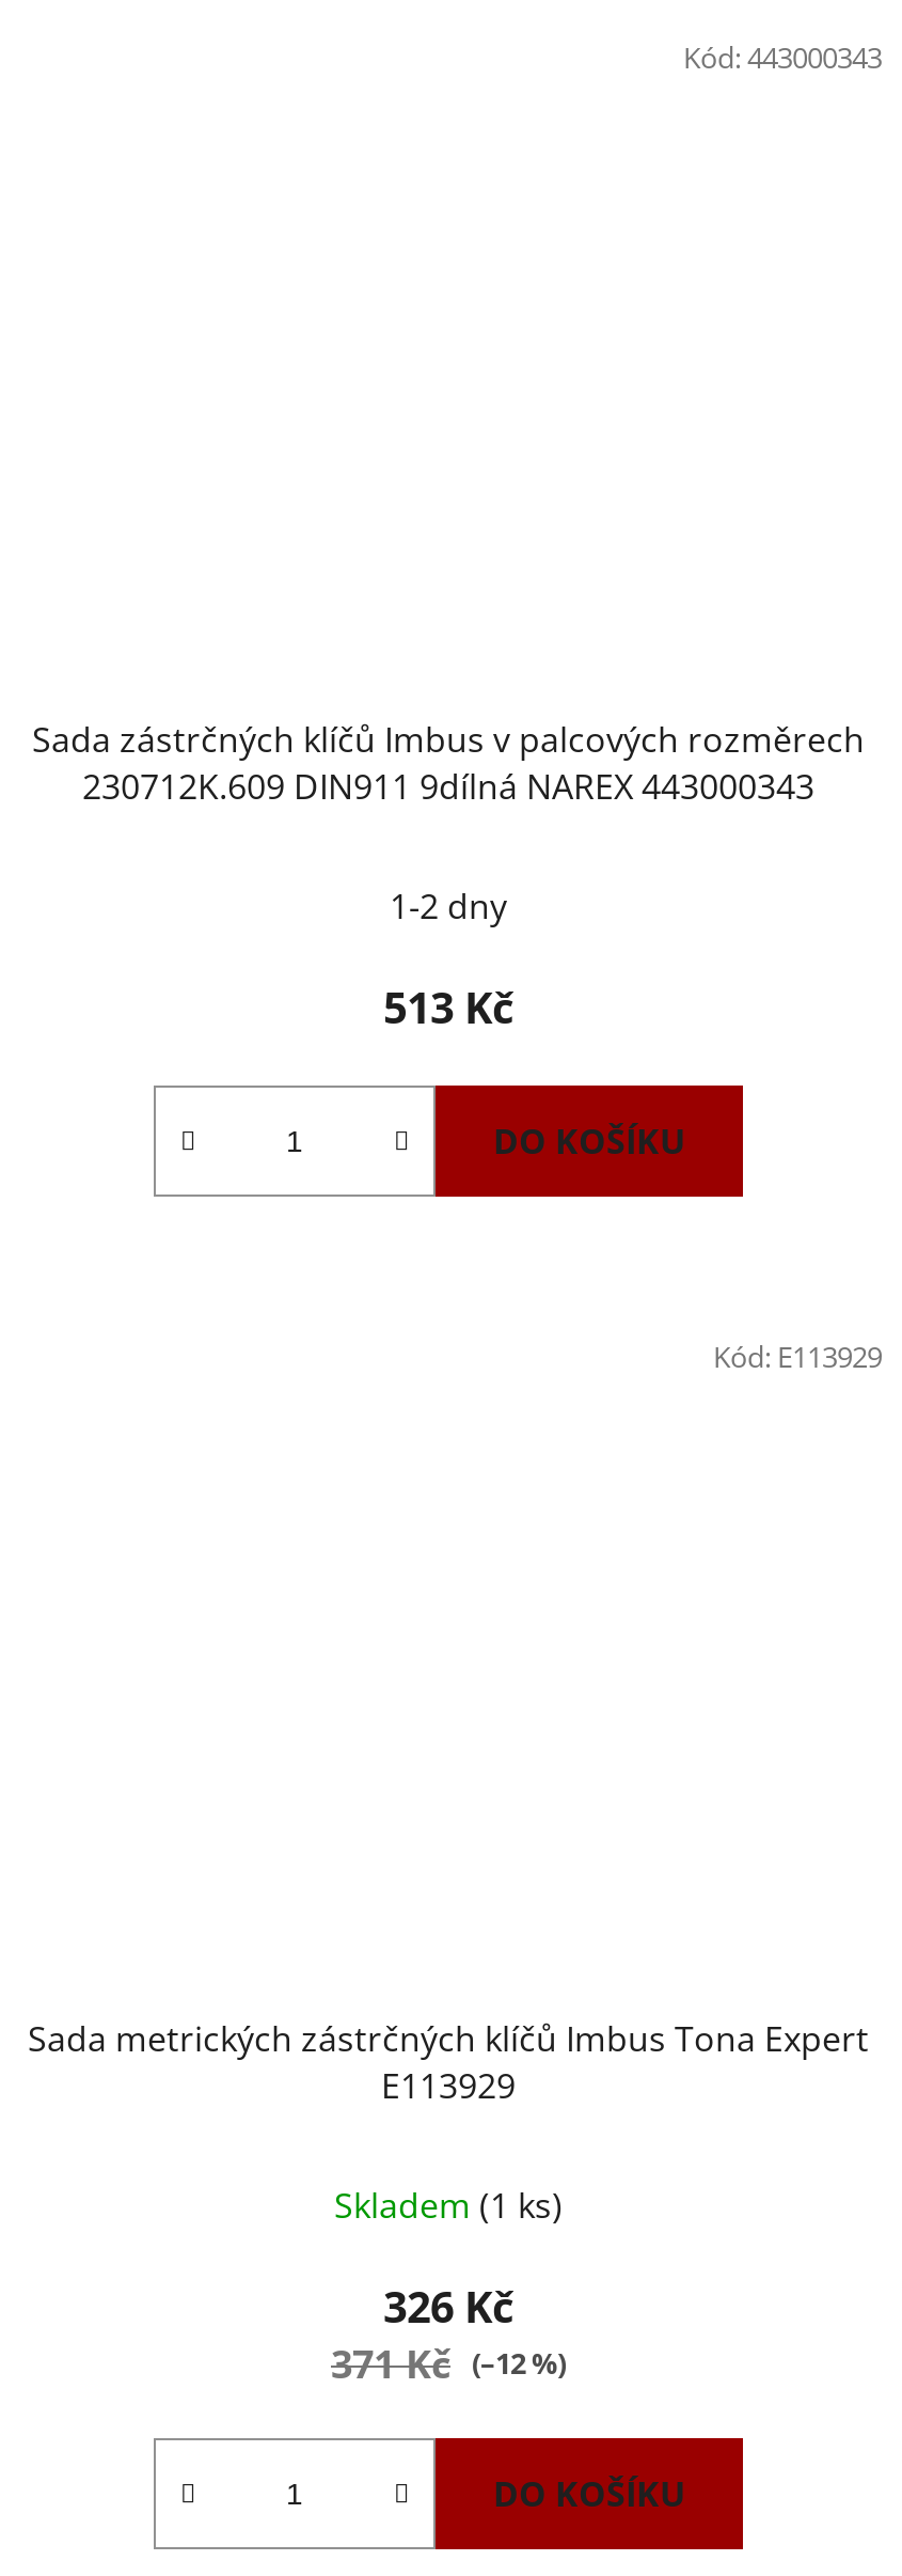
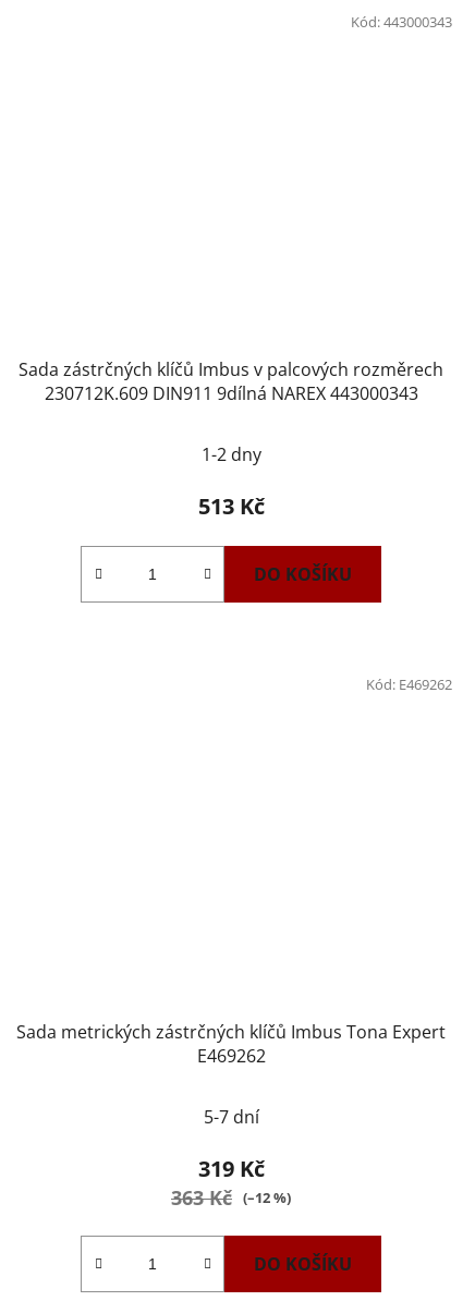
[713,1337,882,1375] Kód: E113929 -> [366,674,452,694] Kód: E469262
[381,2061,516,2108] E113929 -> [197,1043,265,1067] E469262
[334,2181,563,2228] Skladem (1 ks) -> [203,1104,259,1128] 5-7 dní
[331,2277,566,2388] 326 Kč | 371 Kč (–12 %) -> [171,1153,291,1210] 319 Kč | 363 Kč (–12 %)

